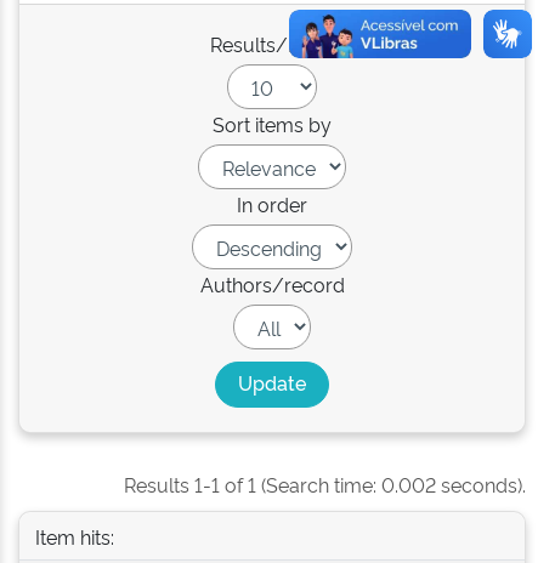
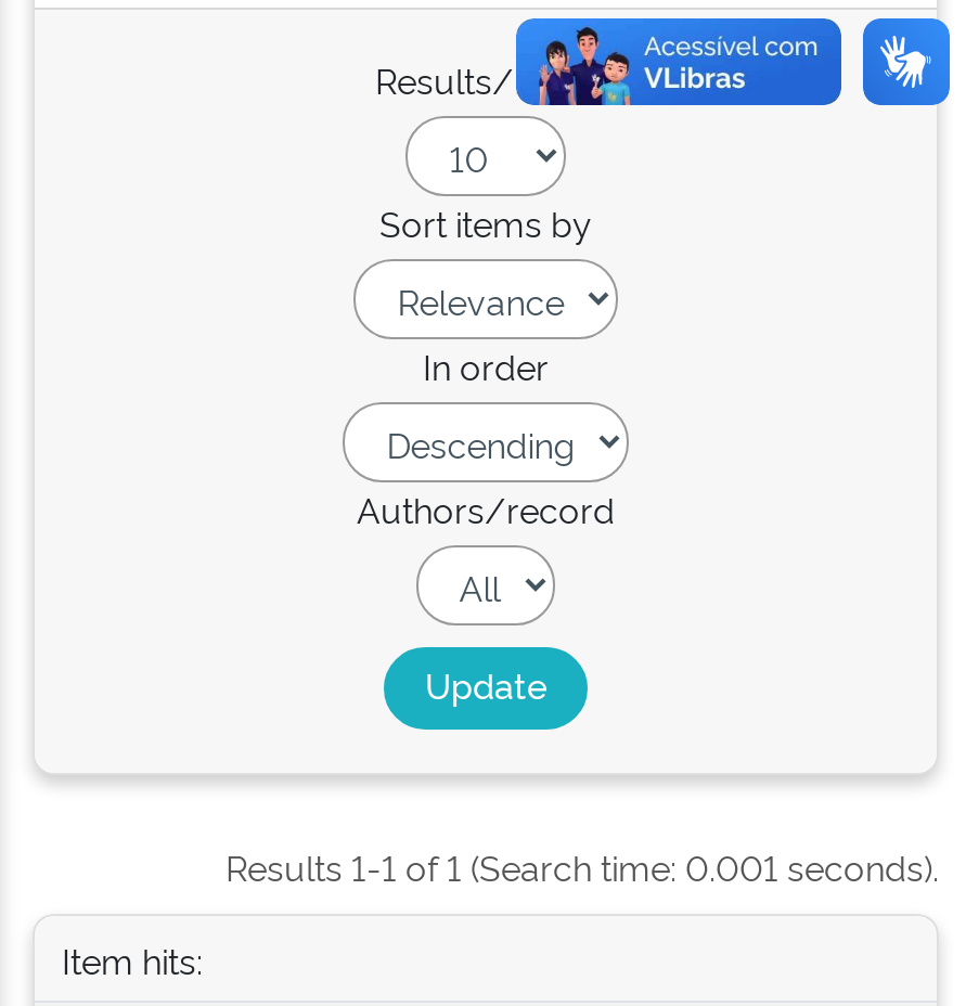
[124,471,526,497] Results 1-1 of 1 (Search time: 0.002 seconds). -> [226,842,939,890] Results 1-1 of 1 (Search time: 0.001 seconds).

